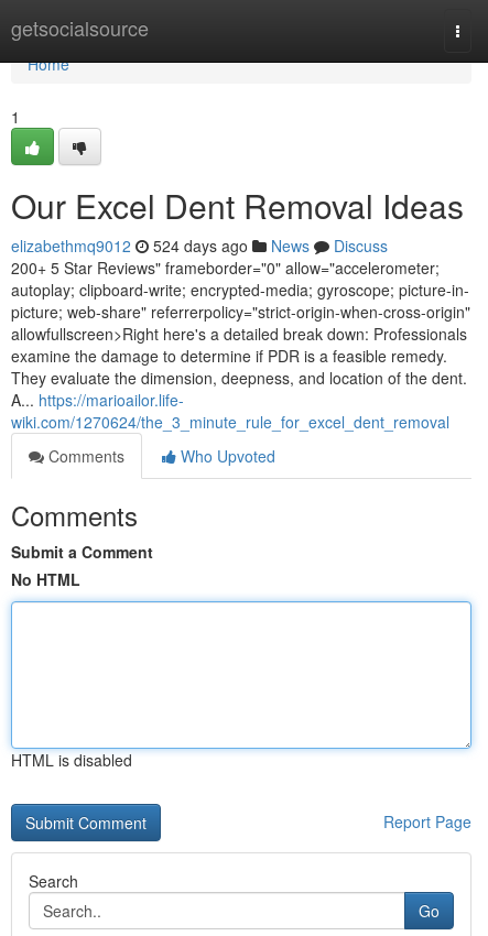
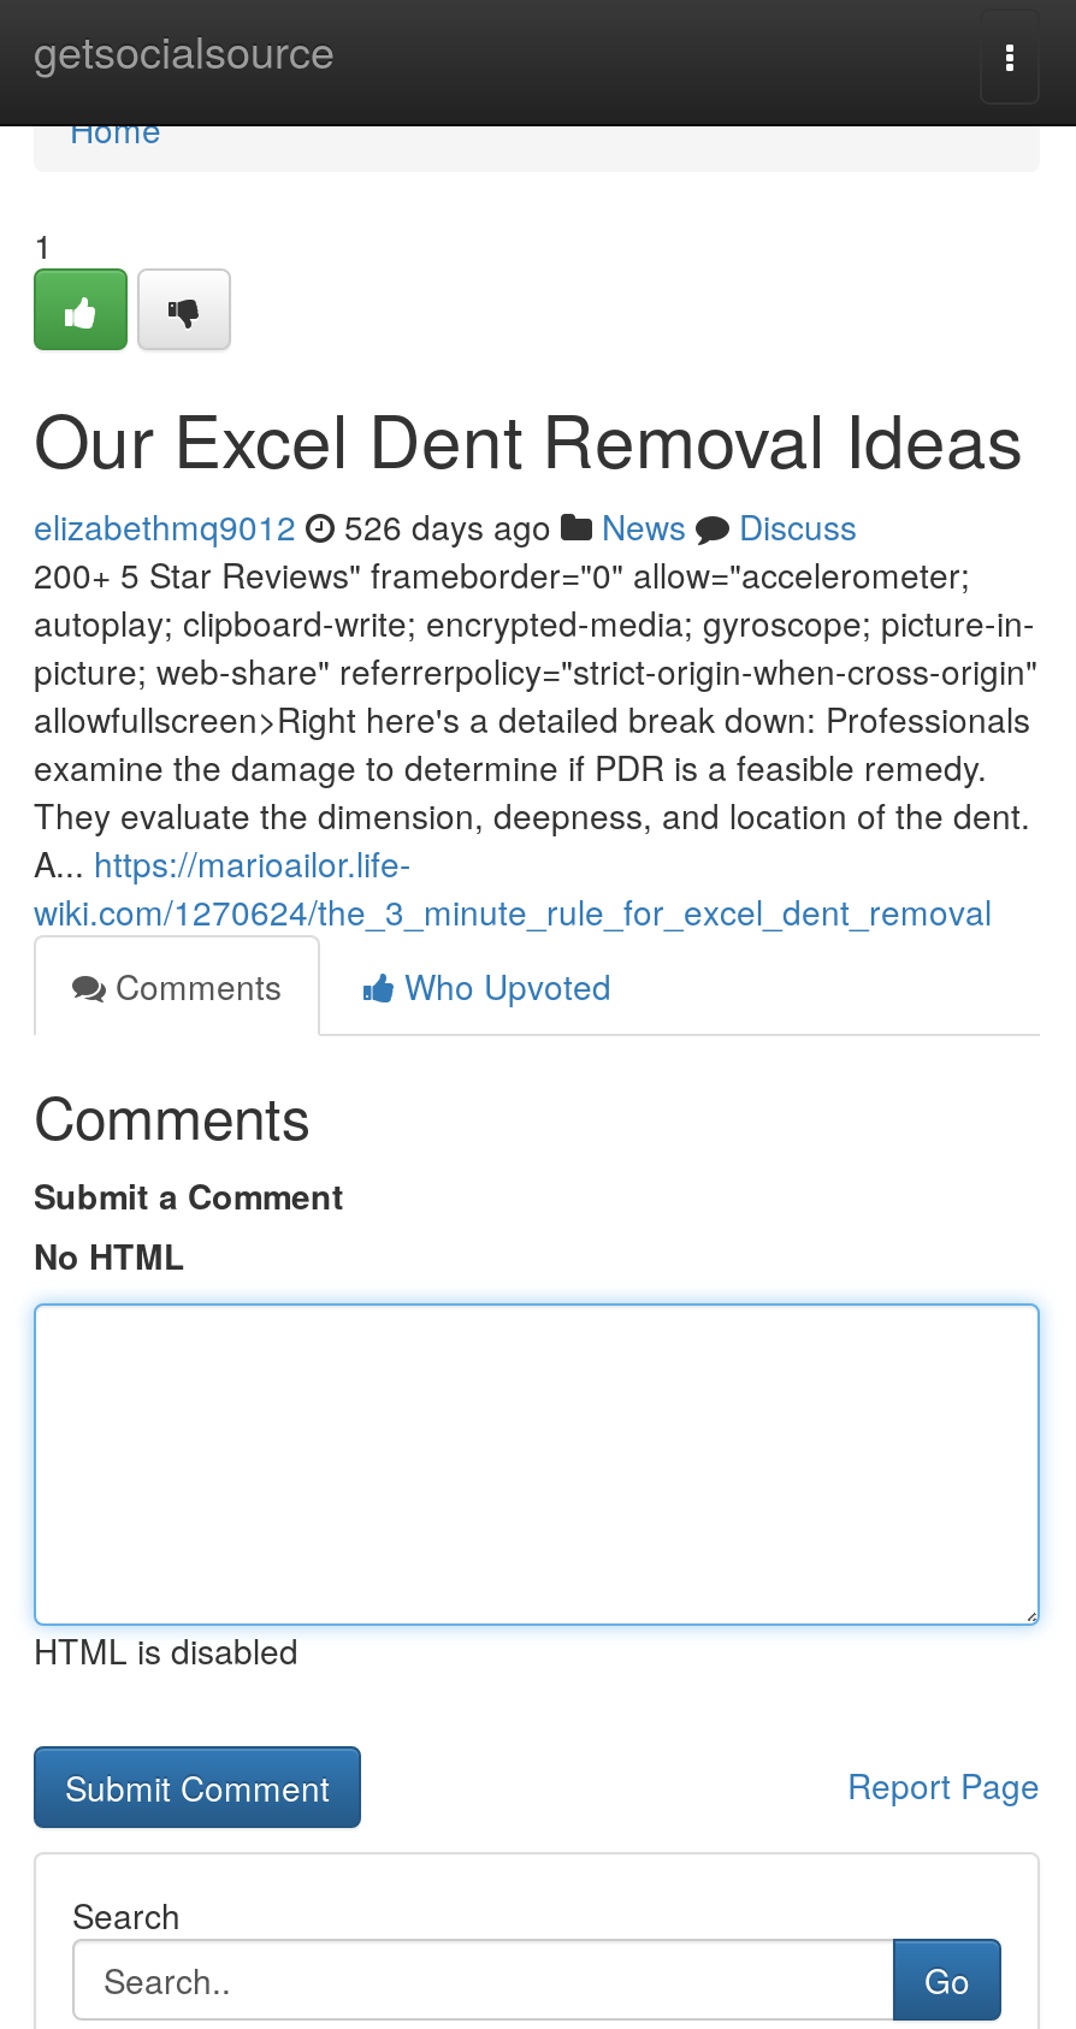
[11,235,388,257] elizabethmq9012 524 days ago News Discuss -> [34,502,857,550] elizabethmq9012 526 days ago News Discuss

